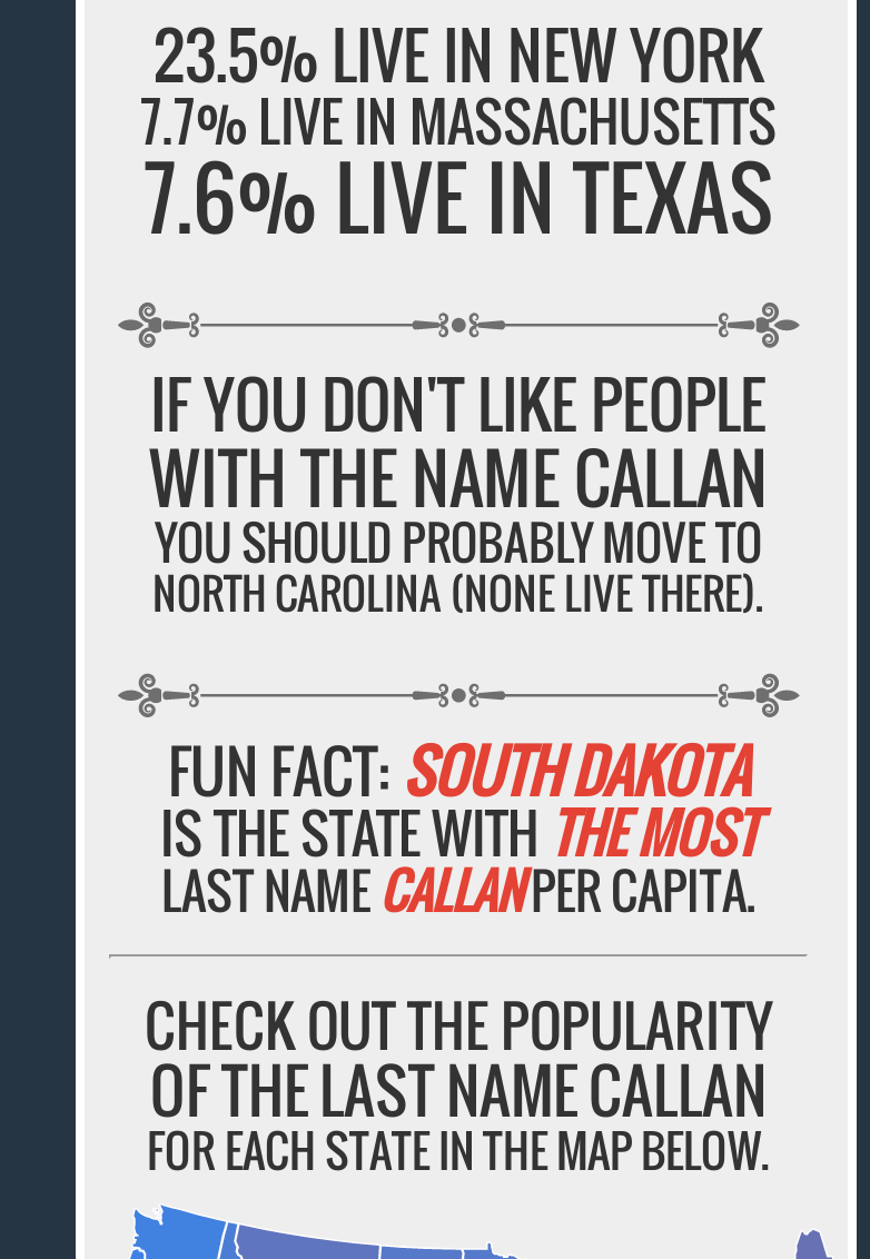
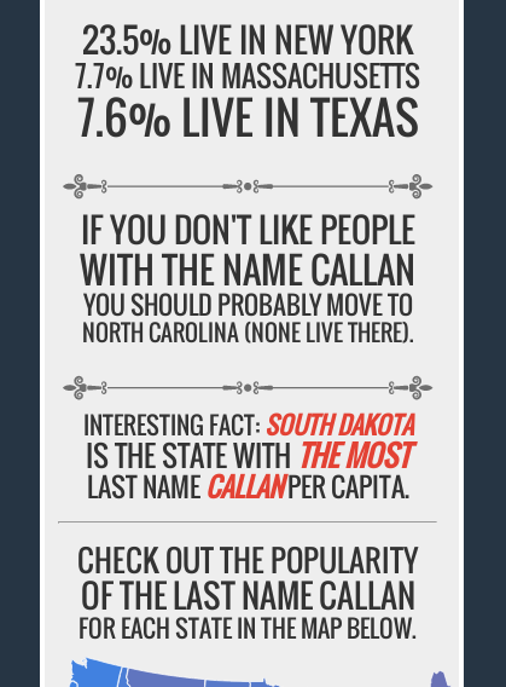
[168,727,749,813] FUN FACT: SOUTH DAKOTA -> [83,406,412,442] INTERESTING FACT: SOUTH DAKOTA

